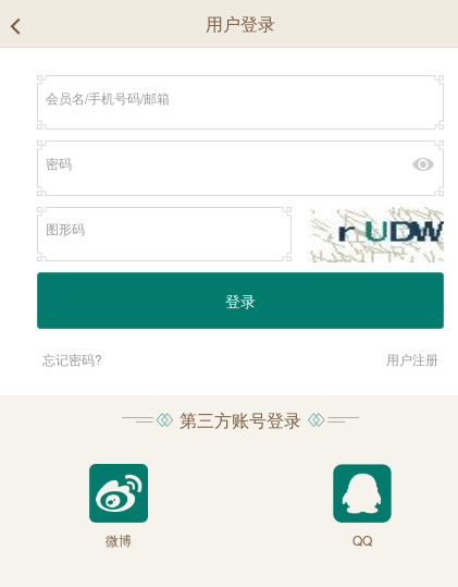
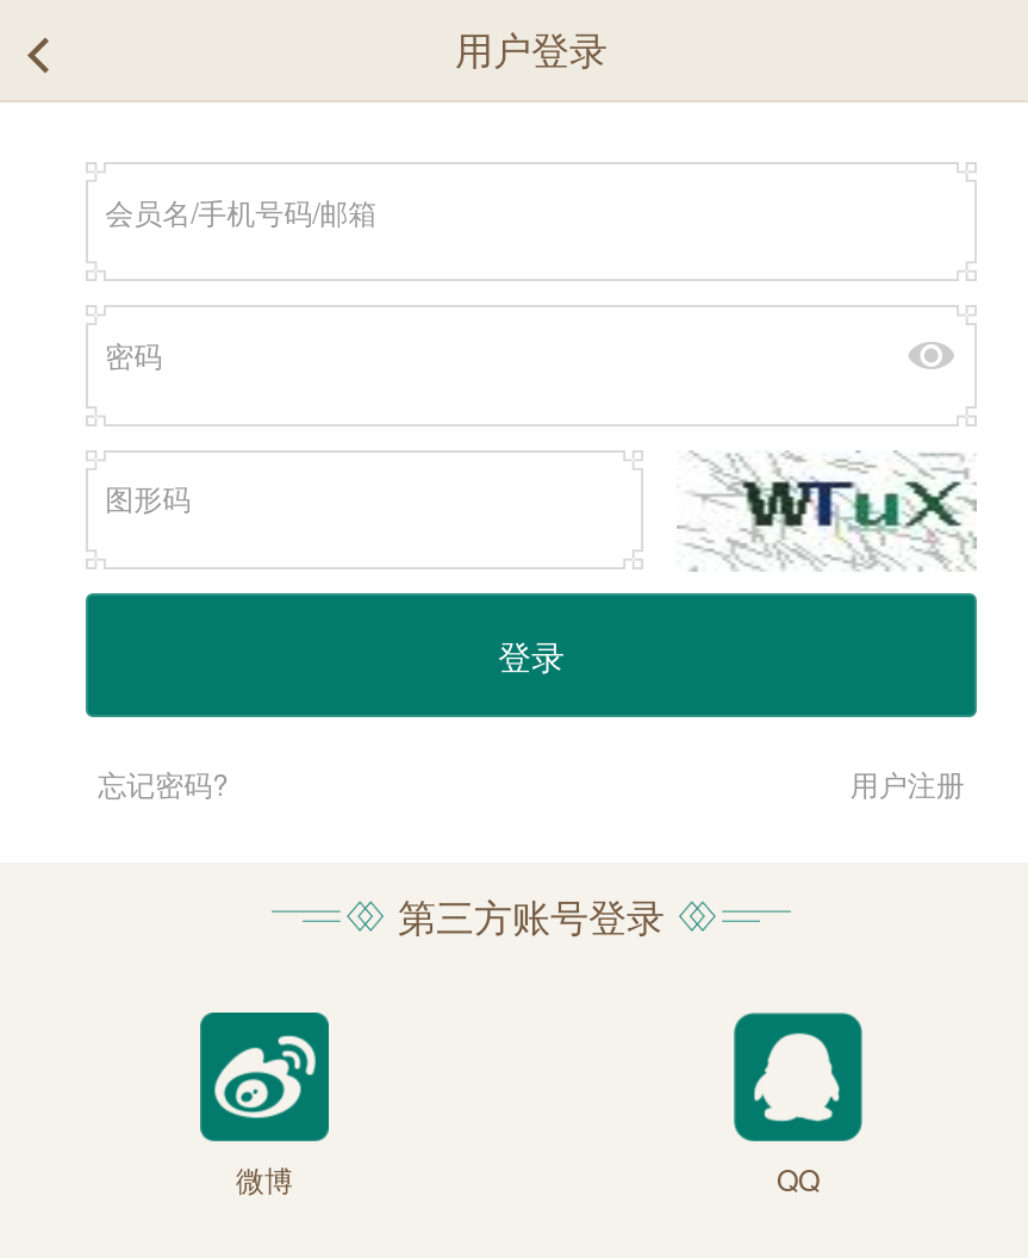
[312,208,444,262] [image] -> [679,453,974,569] [image]

